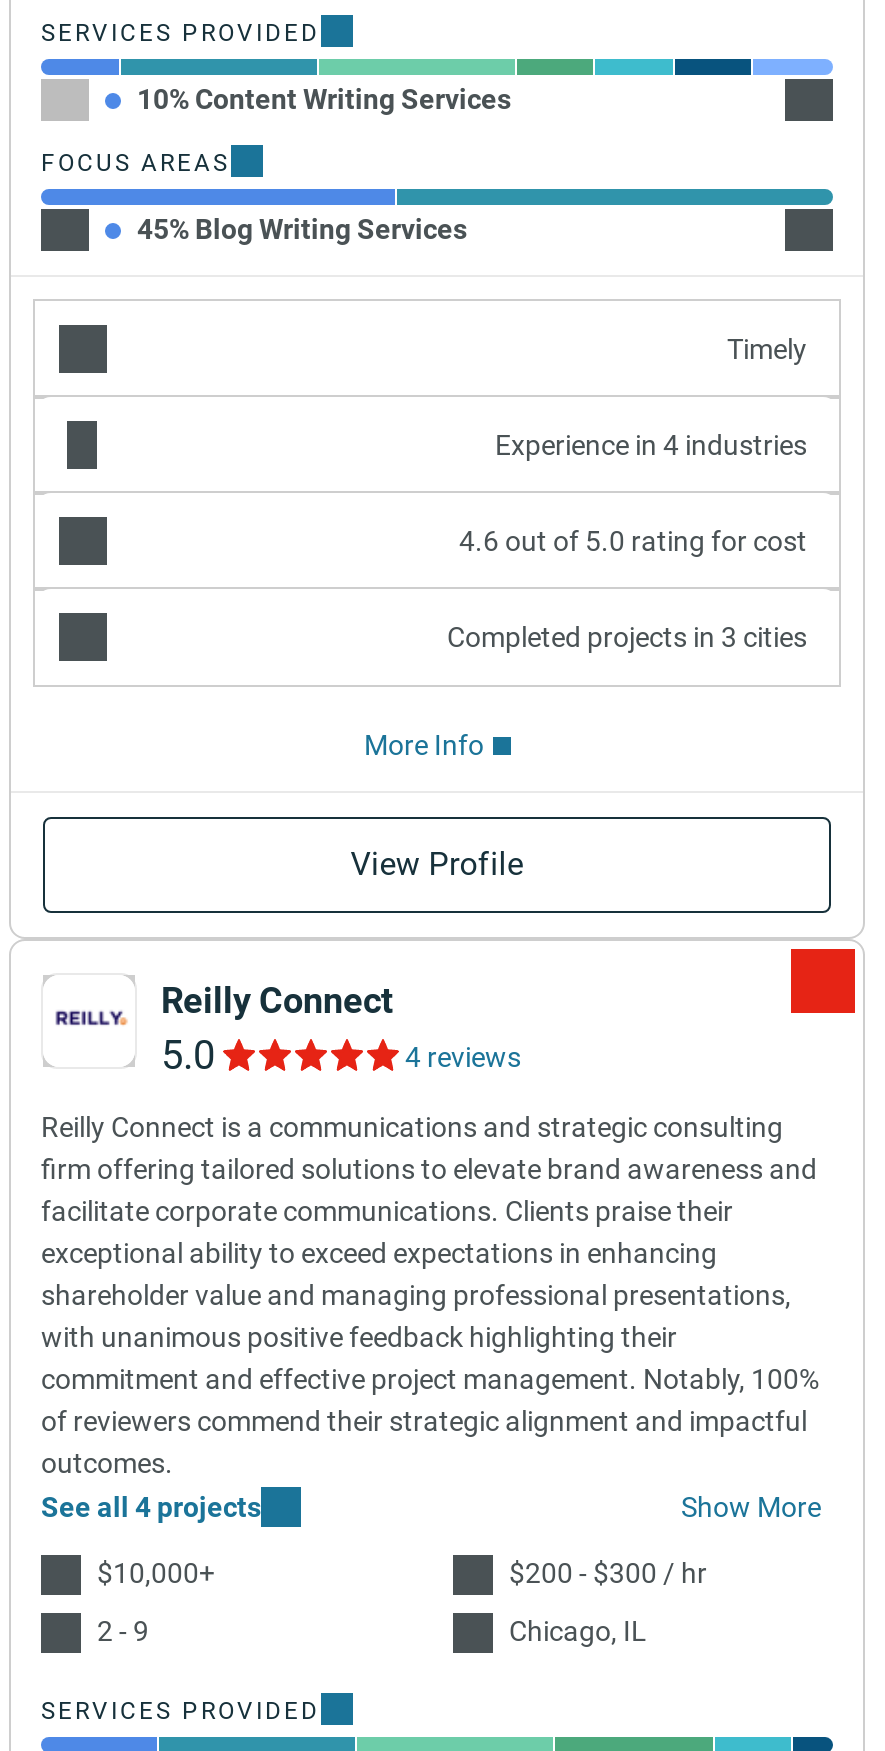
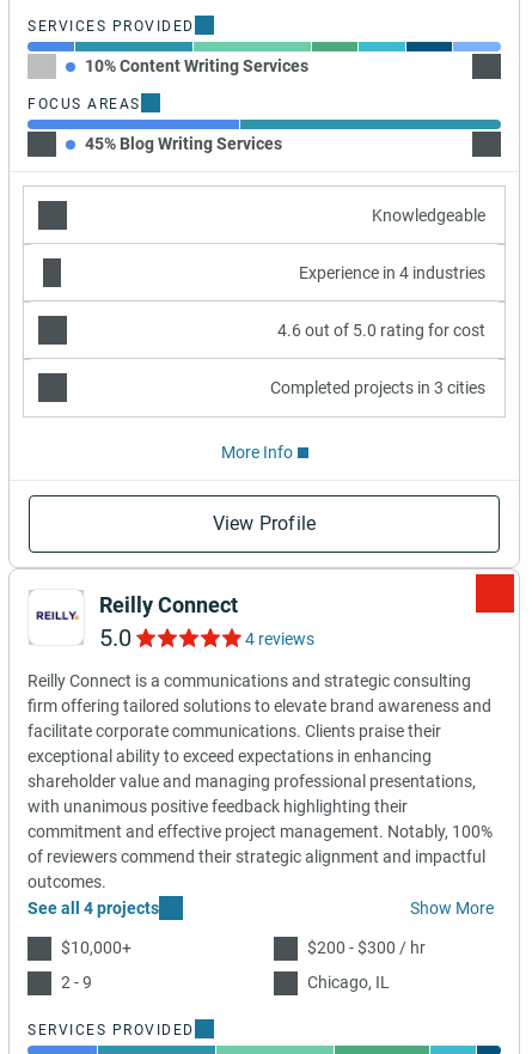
[727,332,807,364] Timely -> [372,205,485,224] Knowledgeable

